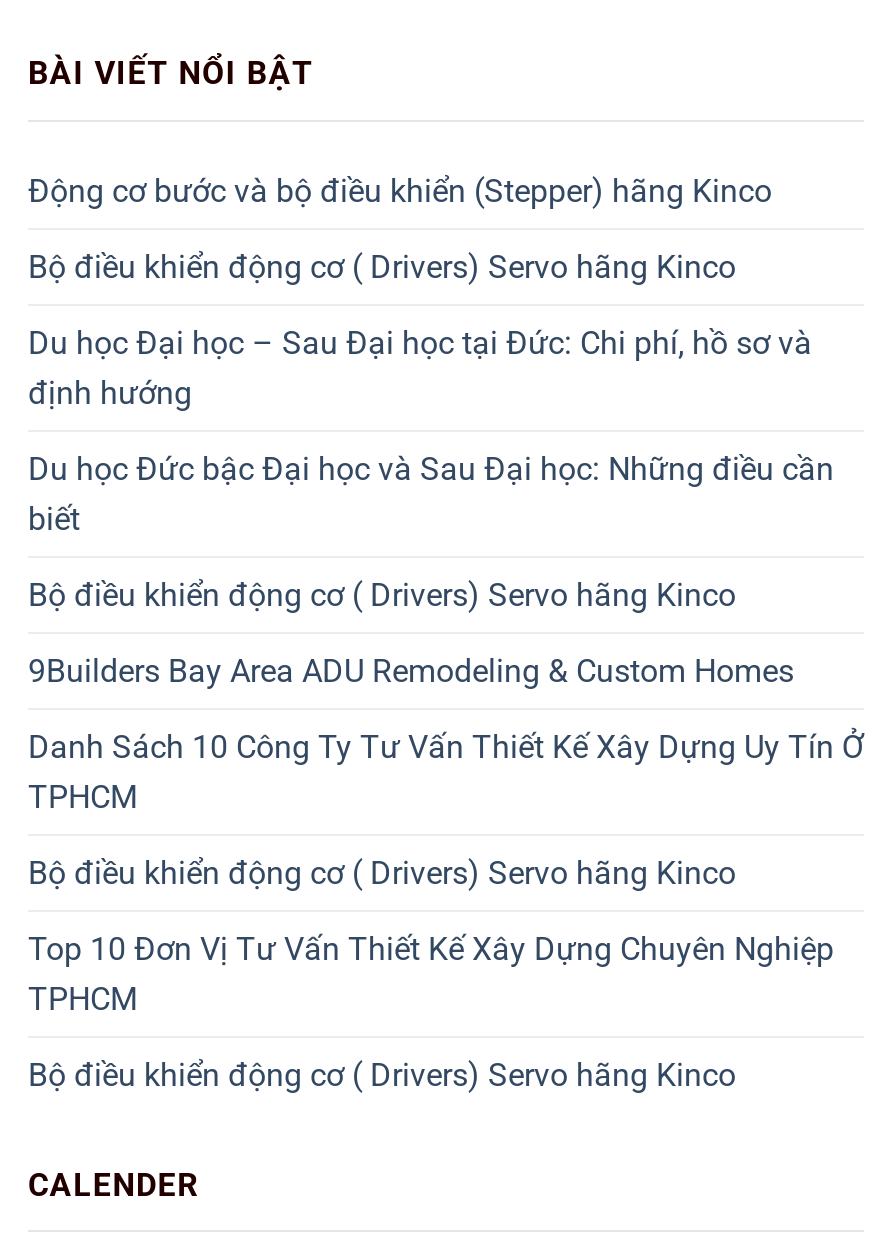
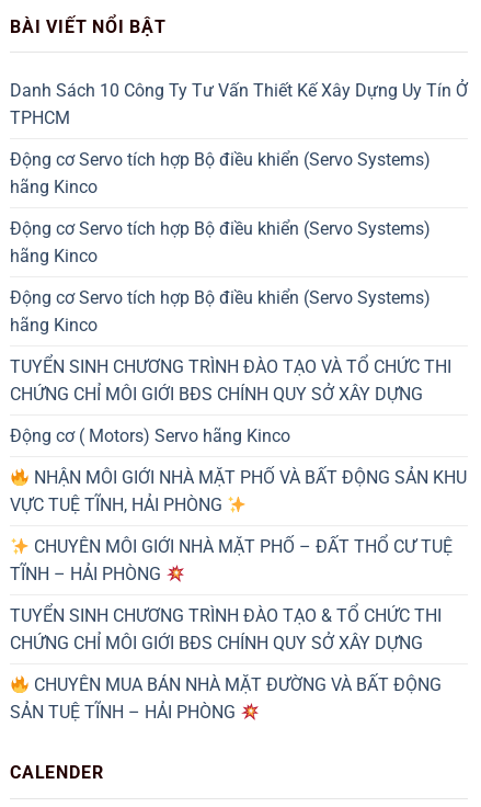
[28,172,834,690] Động cơ bước và bộ điều khiển (Stepper) hãng Kinco | Bộ điều khiển động cơ ( Drivers) Servo hãng Kinco | Du học Đại học – Sau Đại học tại Đức: Chi phí, hồ sơ và | định hướng | Du học Đức bậc Đại học và Sau Đại học: Những điều cần | biết | Bộ điều khiển động cơ ( Drivers) Servo hãng Kinco | 9Builders Bay Area ADU Remodeling & Custom Homes -> none
moved [28,728,864,816] -> [10,80,468,129]: Danh Sách 10 Công Ty Tư Vấn Thiết Kế Xây Dựng Uy Tín Ở | TPHCM
[28,854,834,1094] Bộ điều khiển động cơ ( Drivers) Servo hãng Kinco | Top 10 Đơn Vị Tư Vấn Thiết Kế Xây Dựng Chuyên Nghiệp | TPHCM | Bộ điều khiển động cơ ( Drivers) Servo hãng Kinco -> [10,150,467,723] Động cơ Servo tích hợp Bộ điều khiển (Servo Systems) | hãng Kinco | Động cơ Servo tích hợp Bộ điều khiển (Servo Systems) | hãng Kinco | Động cơ Servo tích hợp Bộ điều khiển (Servo Systems) | hãng Kinco | TUYỂN SINH CHƯƠNG TRÌNH ĐÀO TẠO VÀ TỔ CHỨC THI | CHỨNG CHỈ MÔI GIỚI BĐS CHÍNH QUY SỞ XÂY DỰNG | Động cơ ( Motors) Servo hãng Kinco | NHẬN MÔI GIỚI NHÀ MẶT PHỐ VÀ BẤT ĐỘNG SẢN KHU | VỰC TUỆ TĨNH, HẢI PHÒNG | CHUYÊN MÔI GIỚI NHÀ MẶT PHỐ – ĐẤT THỔ CƯ TUỆ | TĨNH – HẢI PHÒNG | TUYỂN SINH CHƯƠNG TRÌNH ĐÀO TẠO & TỔ CHỨC THI | CHỨNG CHỈ MÔI GIỚI BĐS CHÍNH QUY SỞ XÂY DỰNG | CHUYÊN MUA BÁN NHÀ MẶT ĐƯỜNG VÀ BẤT ĐỘNG | SẢN TUỆ TĨNH – HẢI PHÒNG

